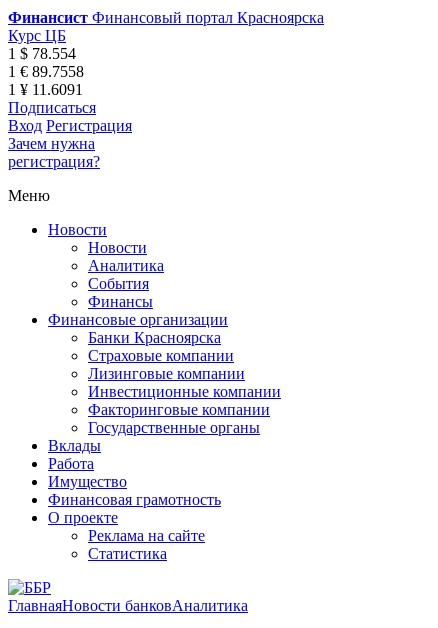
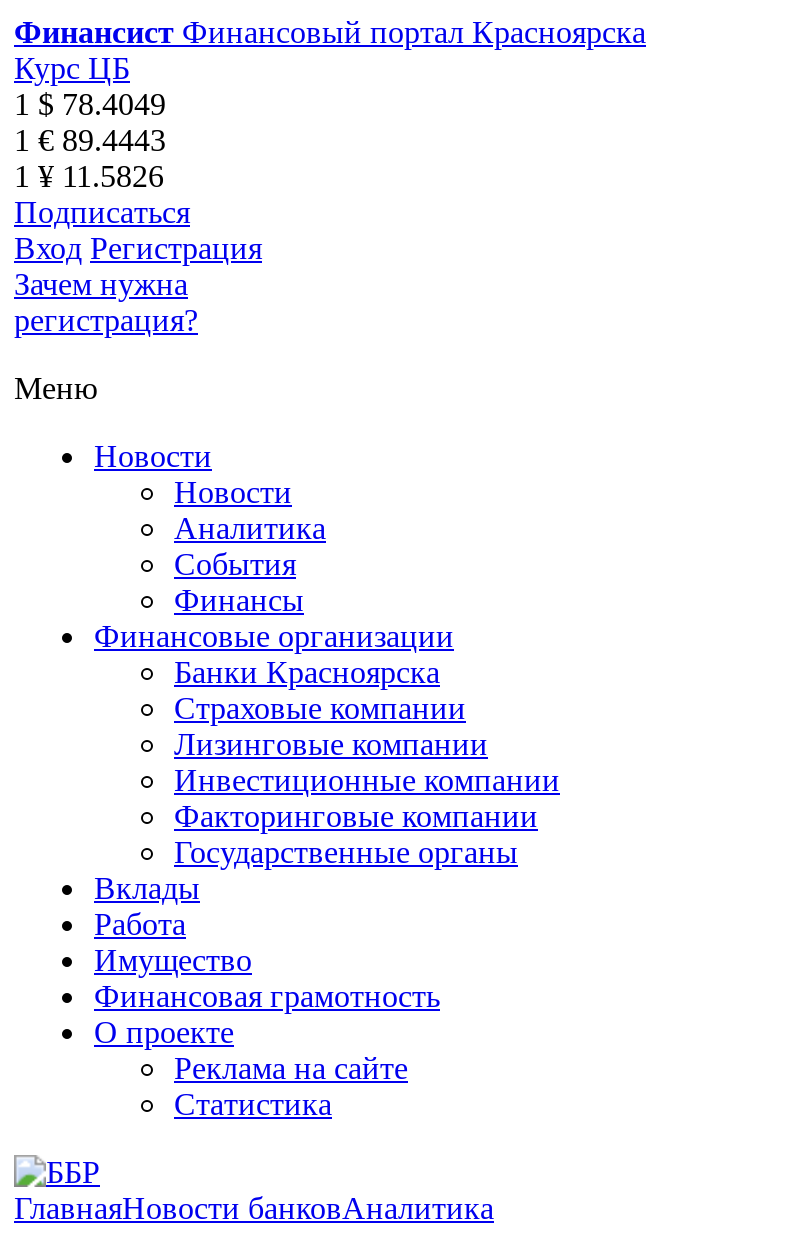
[8,45,76,62] 1 $ 78.554 -> [14,87,166,121] 1 $ 78.4049
[8,63,84,80] 1 € 89.7558 -> [14,123,166,157] 1 € 89.4443
[8,81,83,98] 1 ¥ 11.6091 -> [14,159,164,193] 1 ¥ 11.5826

